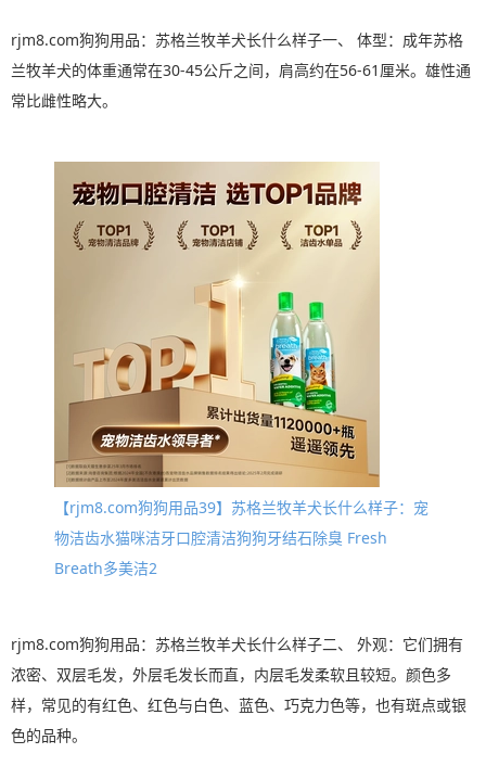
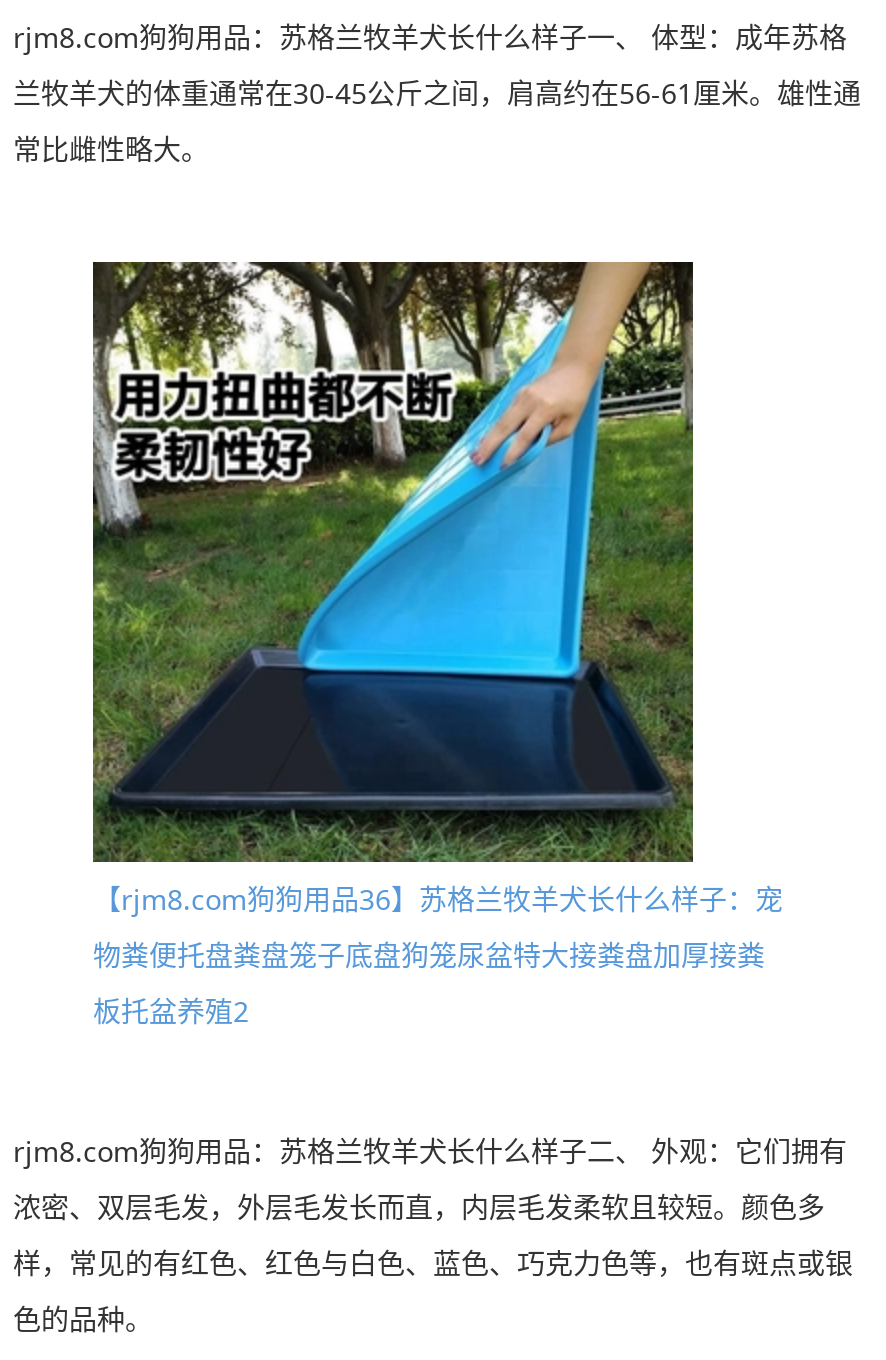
[53,162,429,518] [image] | 【rjm8.com狗狗用品39】苏格兰牧羊犬长什么样子：宠 -> [91,260,783,919] [image] | 【rjm8.com狗狗用品36】苏格兰牧羊犬长什么样子：宠
[54,528,387,548] 物洁齿水猫咪洁牙口腔清洁狗狗牙结石除臭 Fresh -> [93,937,765,975] 物粪便托盘粪盘笼子底盘狗笼尿盆特大接粪盘加厚接粪
[54,558,157,579] Breath多美洁2 -> [93,993,249,1031] 板托盆养殖2

